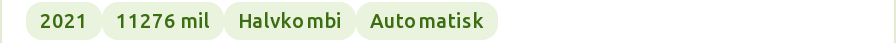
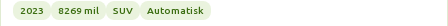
[40,10,342,32] 2021 | 11276 mil | Halvkombi -> [20,5,133,16] 2023 | 8269 mil | SUV

